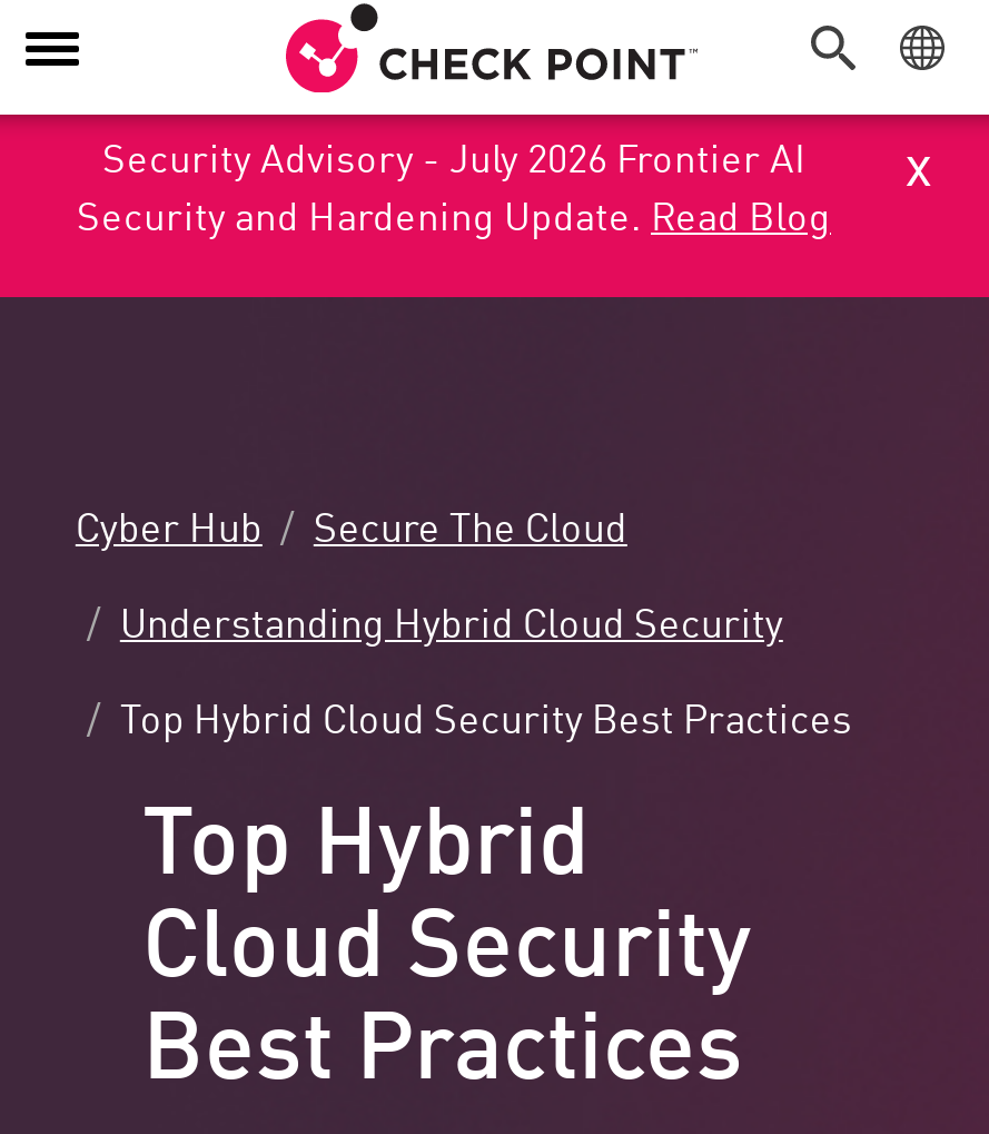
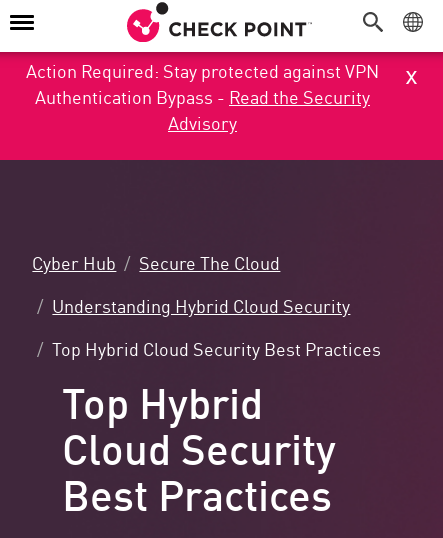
[77,126,831,241] Security Advisory - July 2026 Frontier AI | Security and Hardening Update. Read Blog -> [26,57,379,135] Action Required: Stay protected against VPN | Authentication Bypass - Read the Security | Advisory

